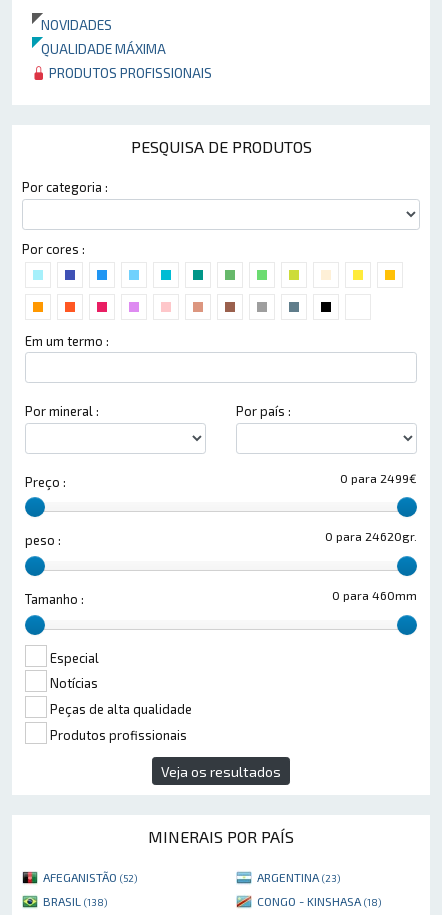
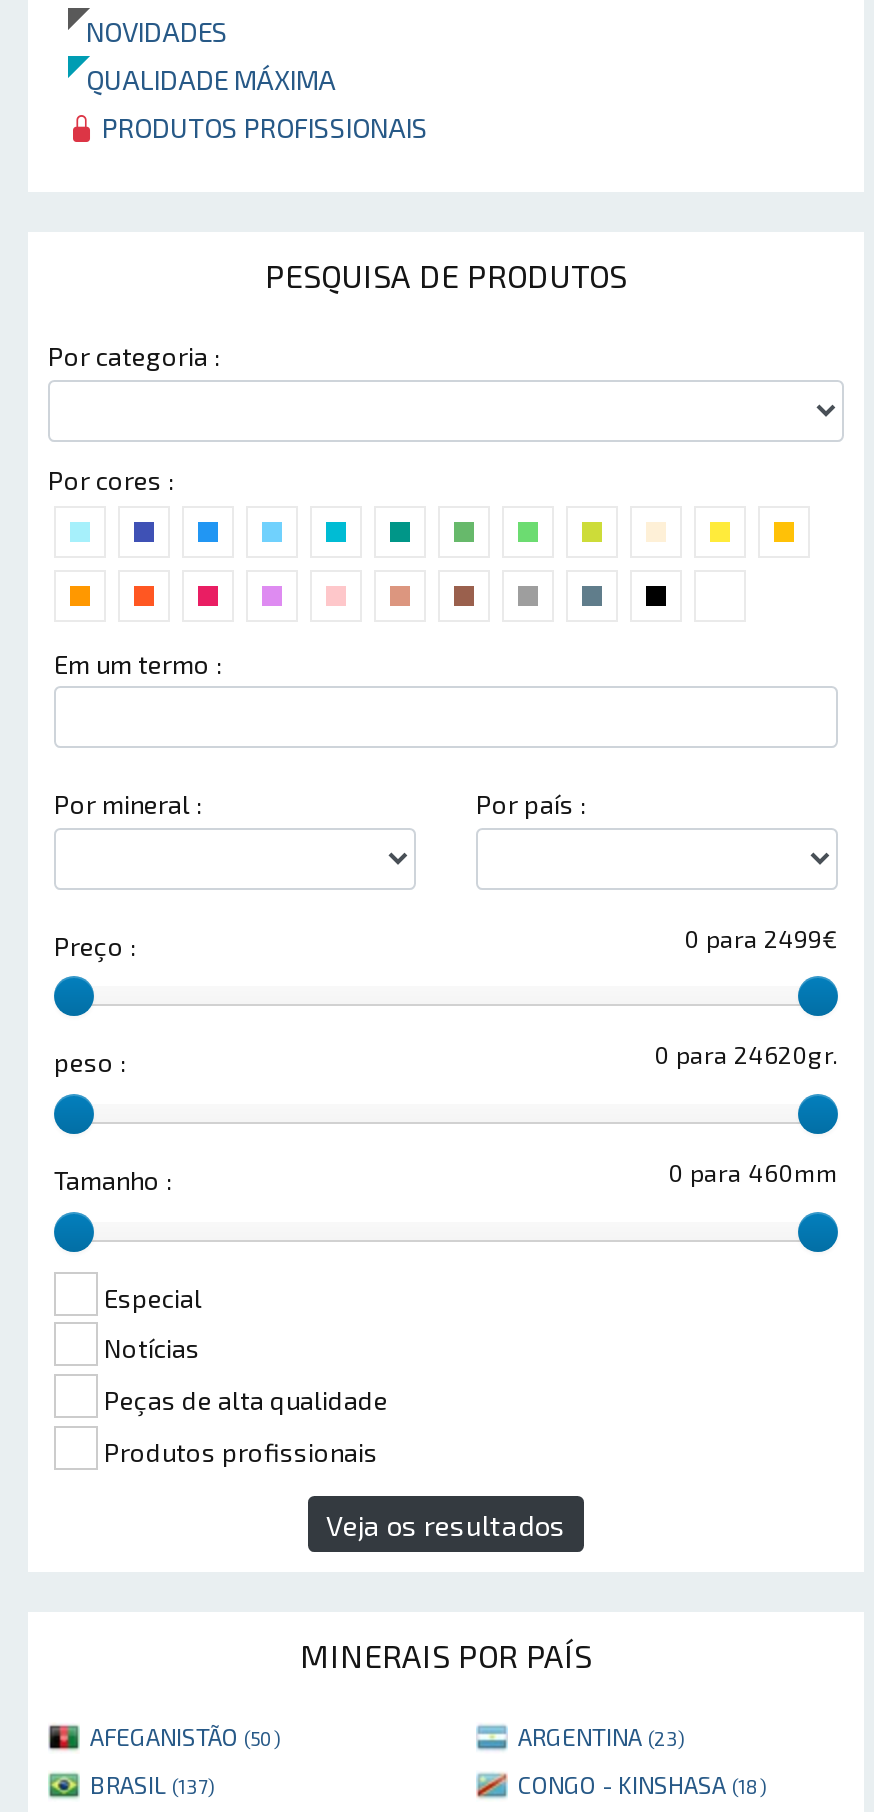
[43,870,137,884] AFEGANISTÃO (52) -> [90,1723,280,1751] AFEGANISTÃO (50)
[43,894,107,908] BRASIL (138) -> [90,1771,214,1799] BRASIL (137)

